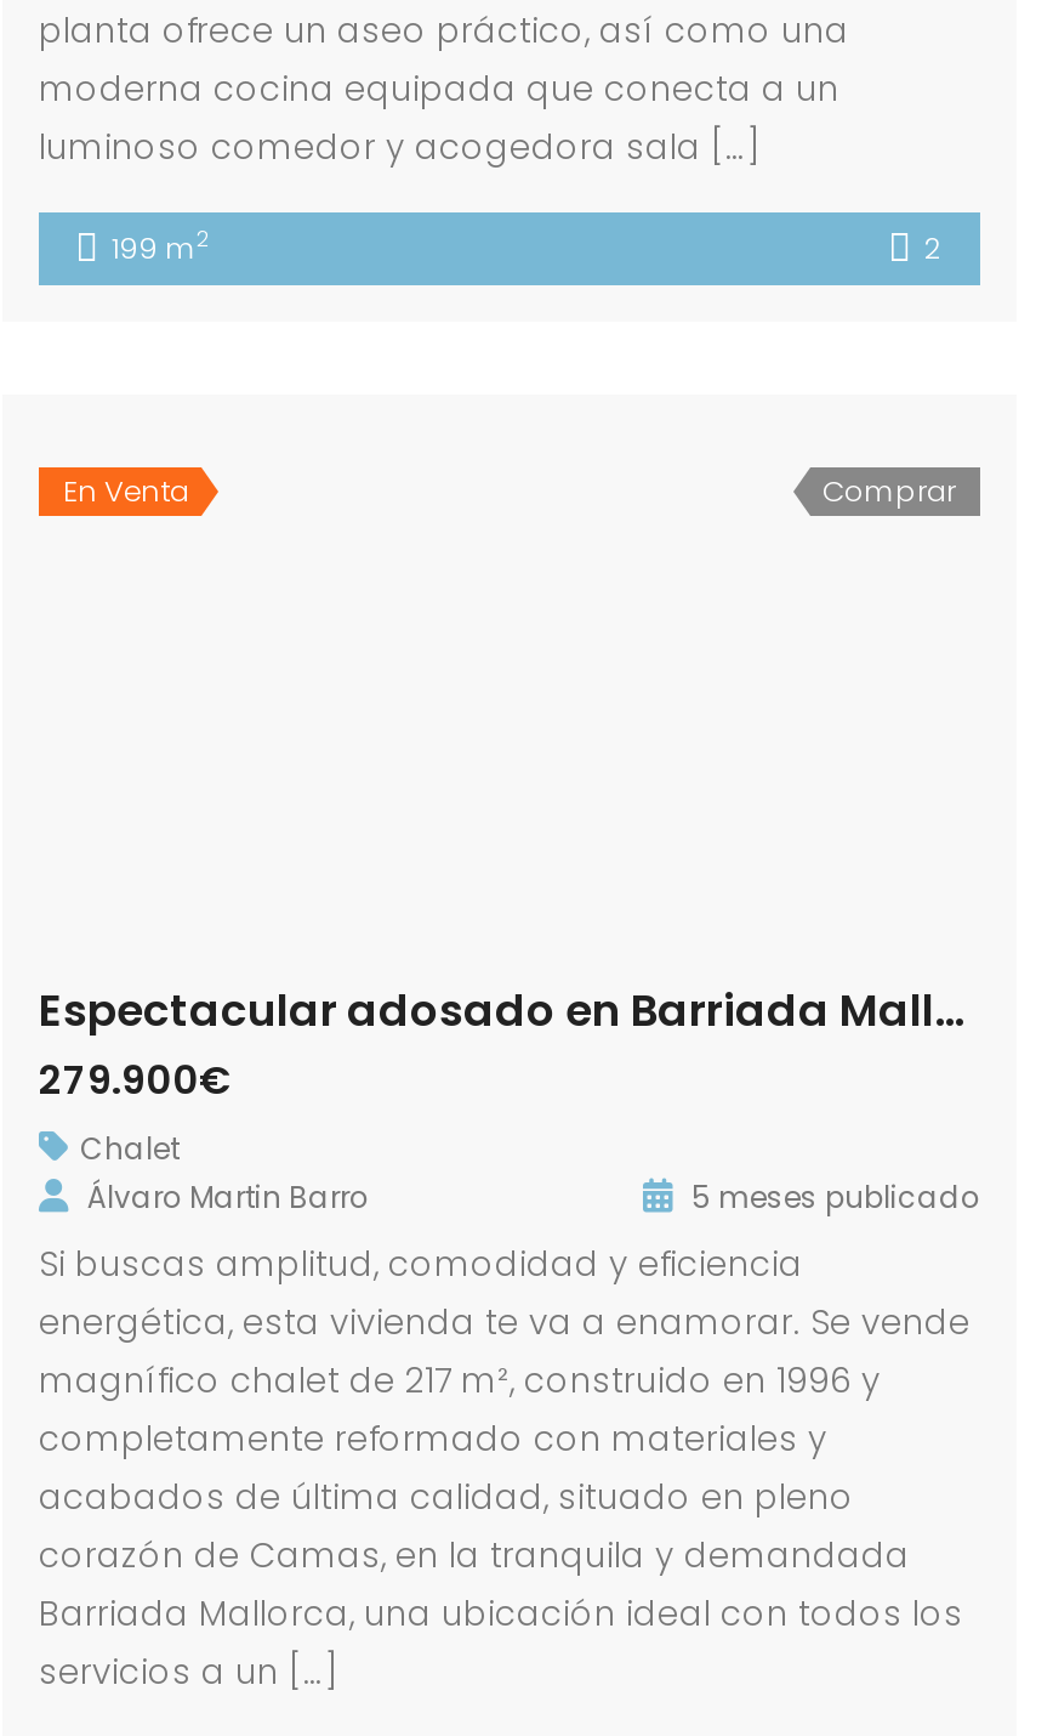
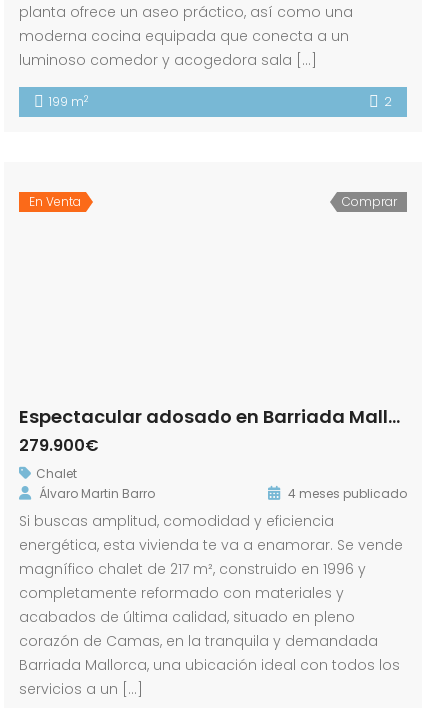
[684,1177,980,1219] 5 meses publicado -> [285,485,407,502] 4 meses publicado

